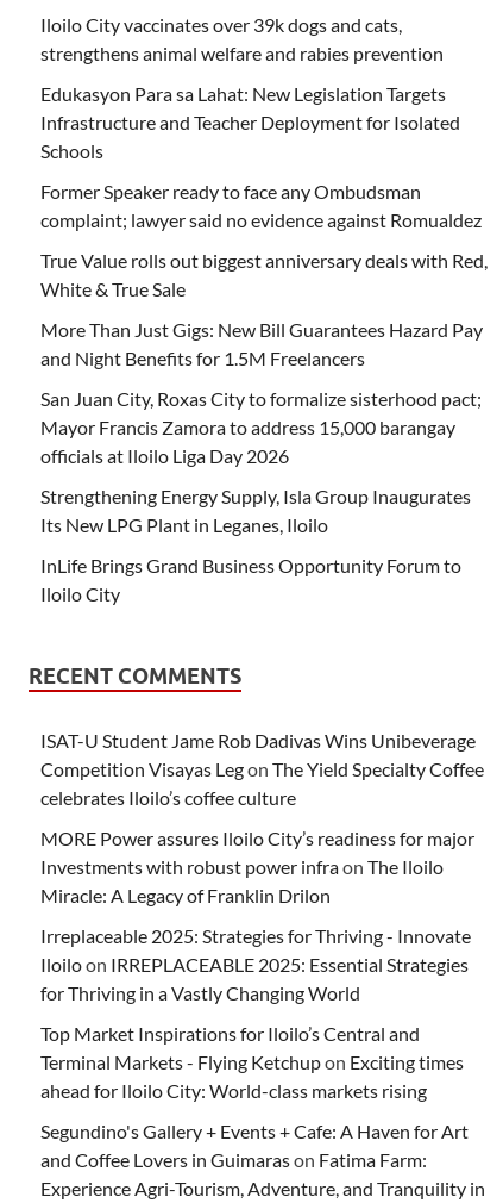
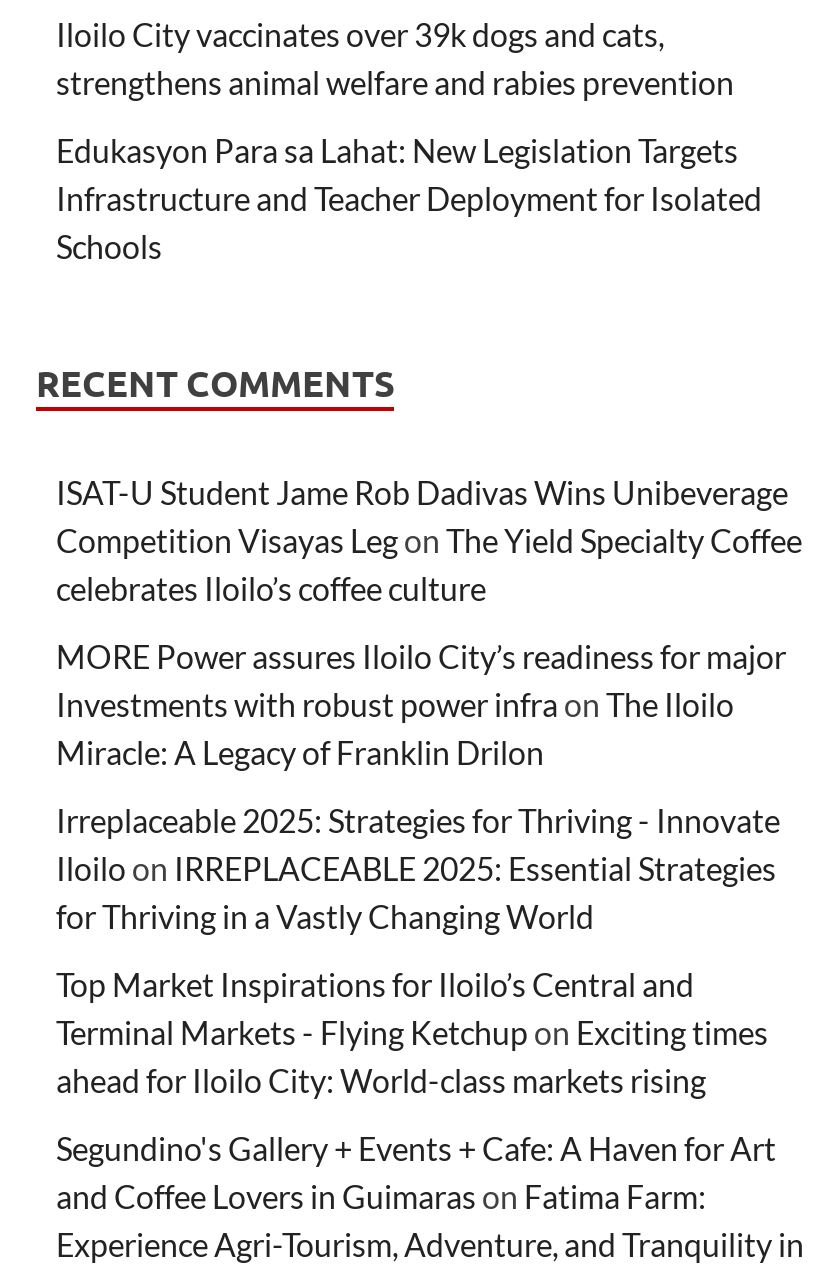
[40,180,488,605] Former Speaker ready to face any Ombudsman | complaint; lawyer said no evidence against Romualdez | True Value rolls out biggest anniversary deals with Red, | White & True Sale | More Than Just Gigs: New Bill Guarantees Hazard Pay | and Night Benefits for 1.5M Freelancers | San Juan City, Roxas City to formalize sisterhood pact; | Mayor Francis Zamora to address 15,000 barangay | officials at Iloilo Liga Day 2026 | Strengthening Energy Supply, Isla Group Inaugurates | Its New LPG Plant in Leganes, Iloilo | InLife Brings Grand Business Opportunity Forum to | Iloilo City -> none

